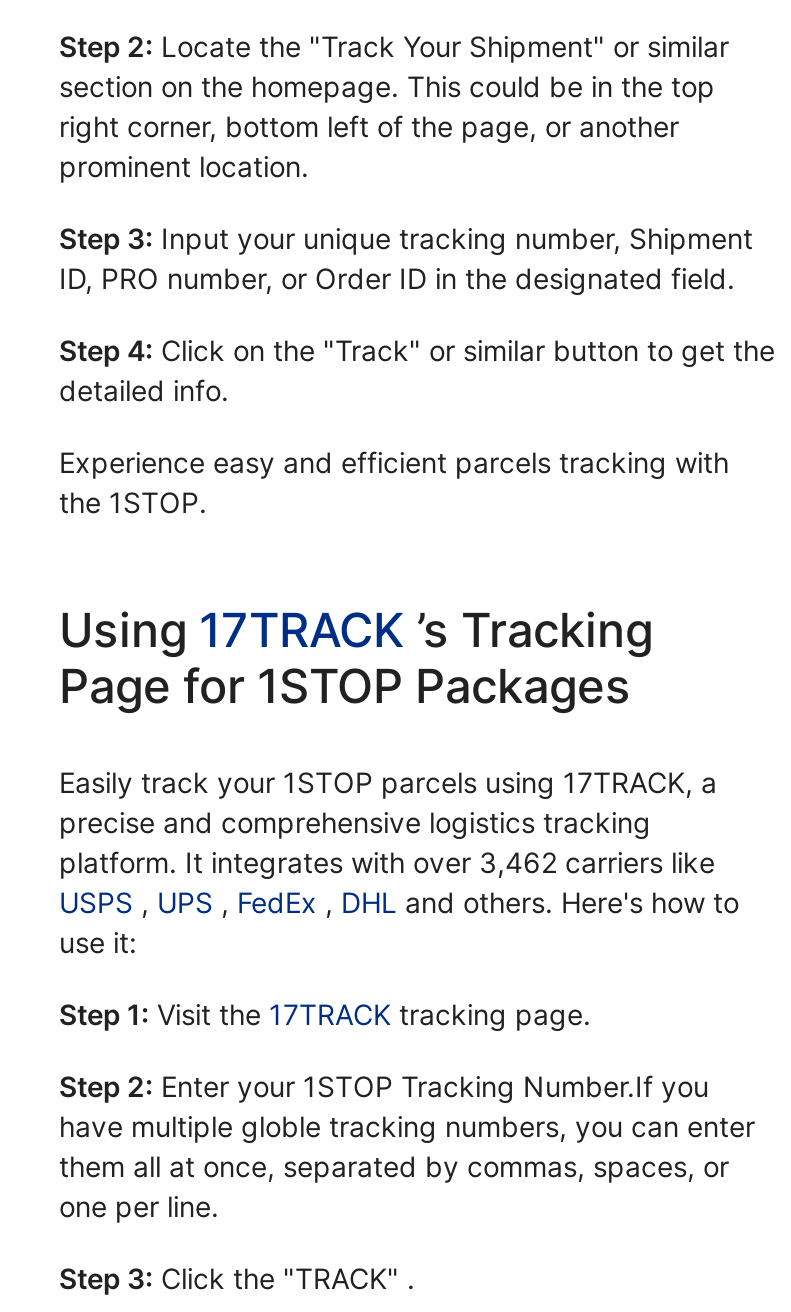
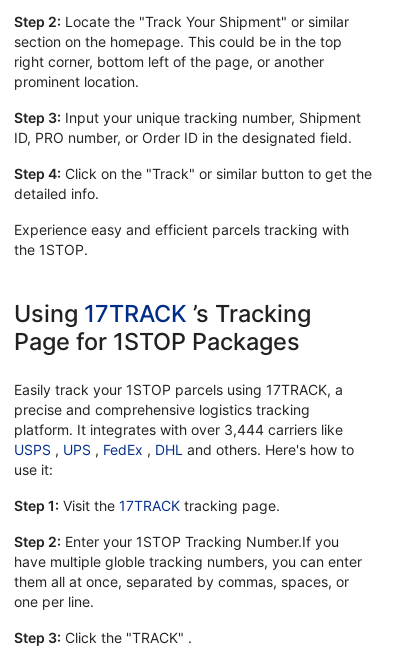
[59,845,715,879] platform. It integrates with over 3,462 carriers like -> [14,421,343,438] platform. It integrates with over 3,444 carriers like

